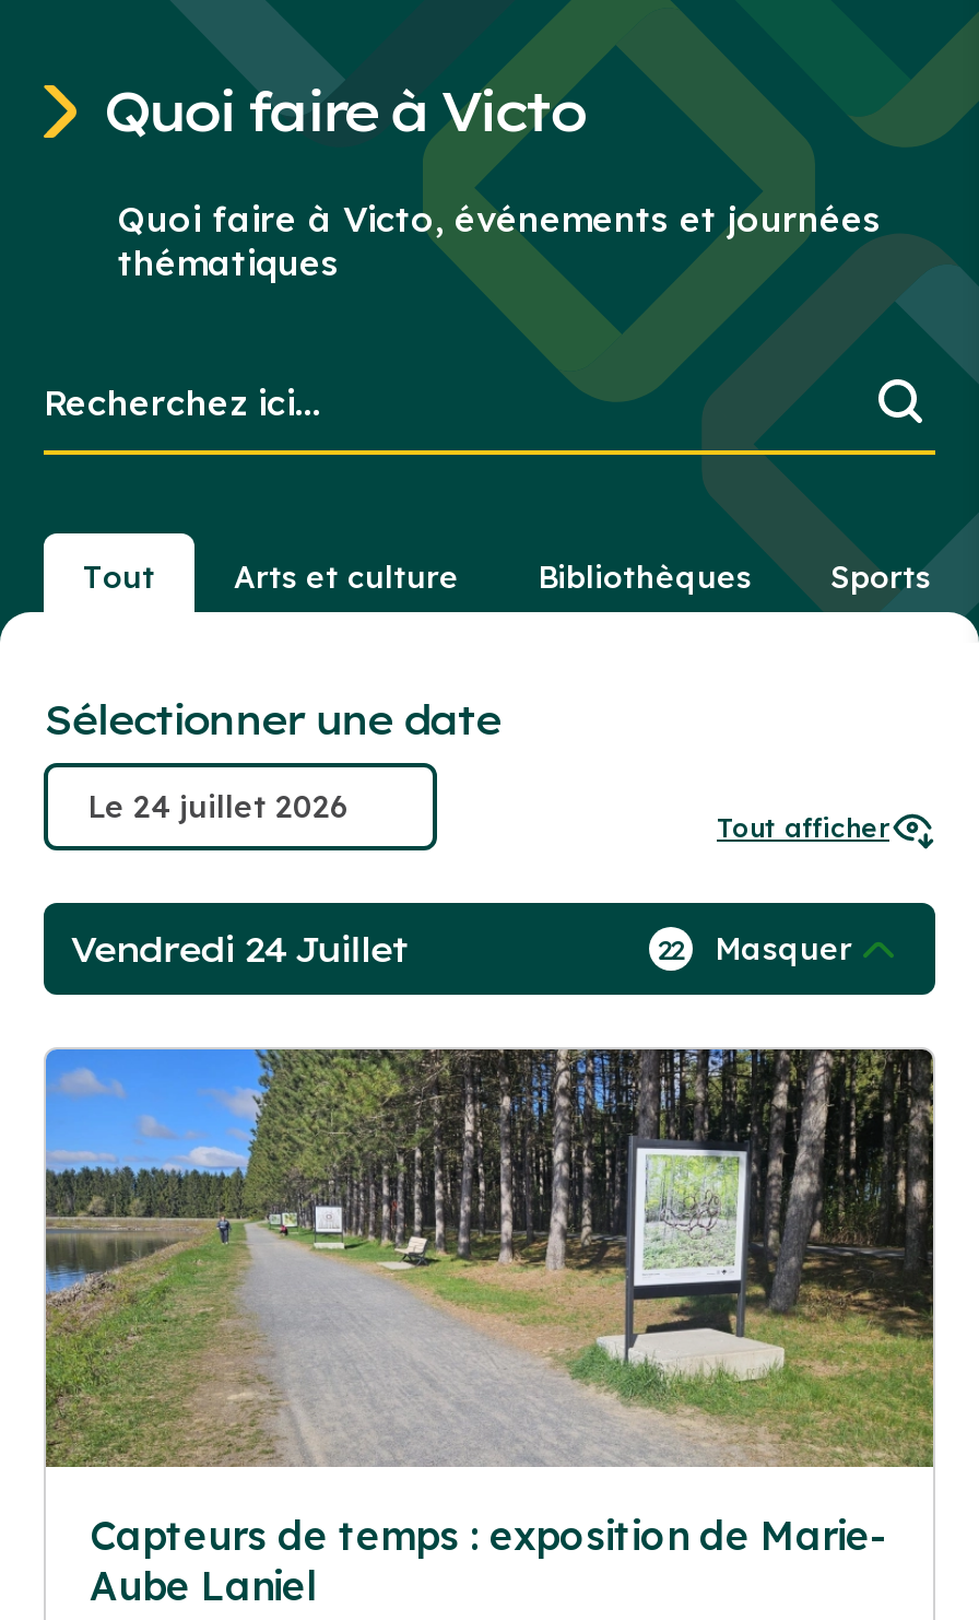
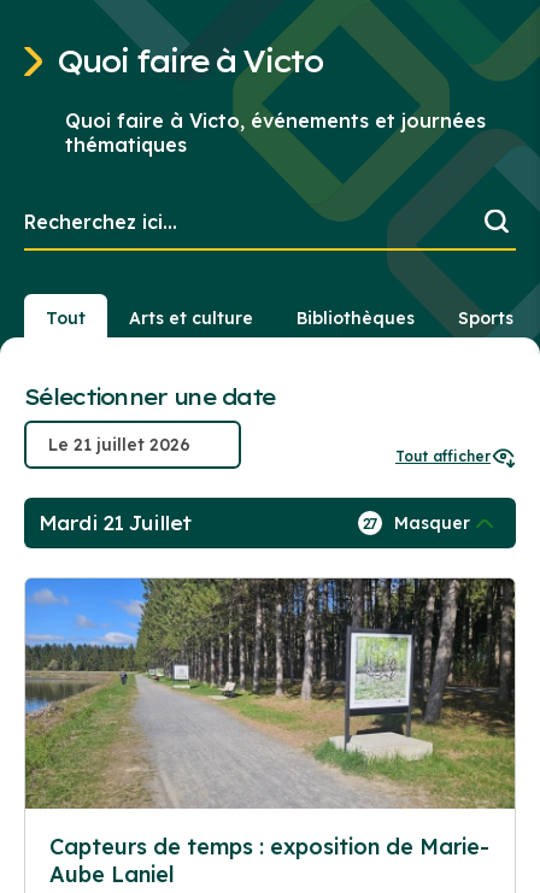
[70,927,408,971] Vendredi 24 Juillet -> [39,511,191,535] Mardi 21 Juillet
[657,930,852,969] 22 Masquer -> [363,512,470,534] 27 Masquer

